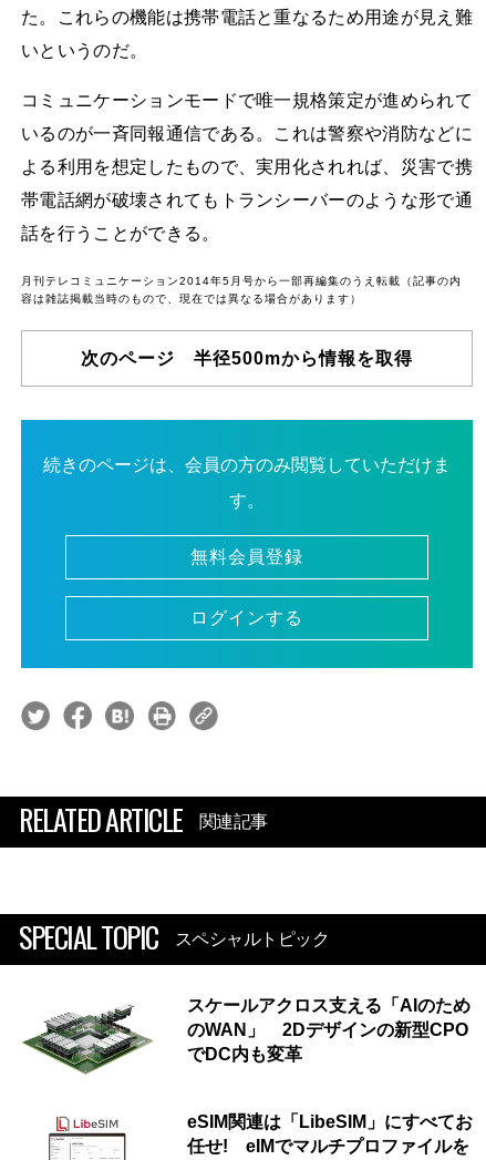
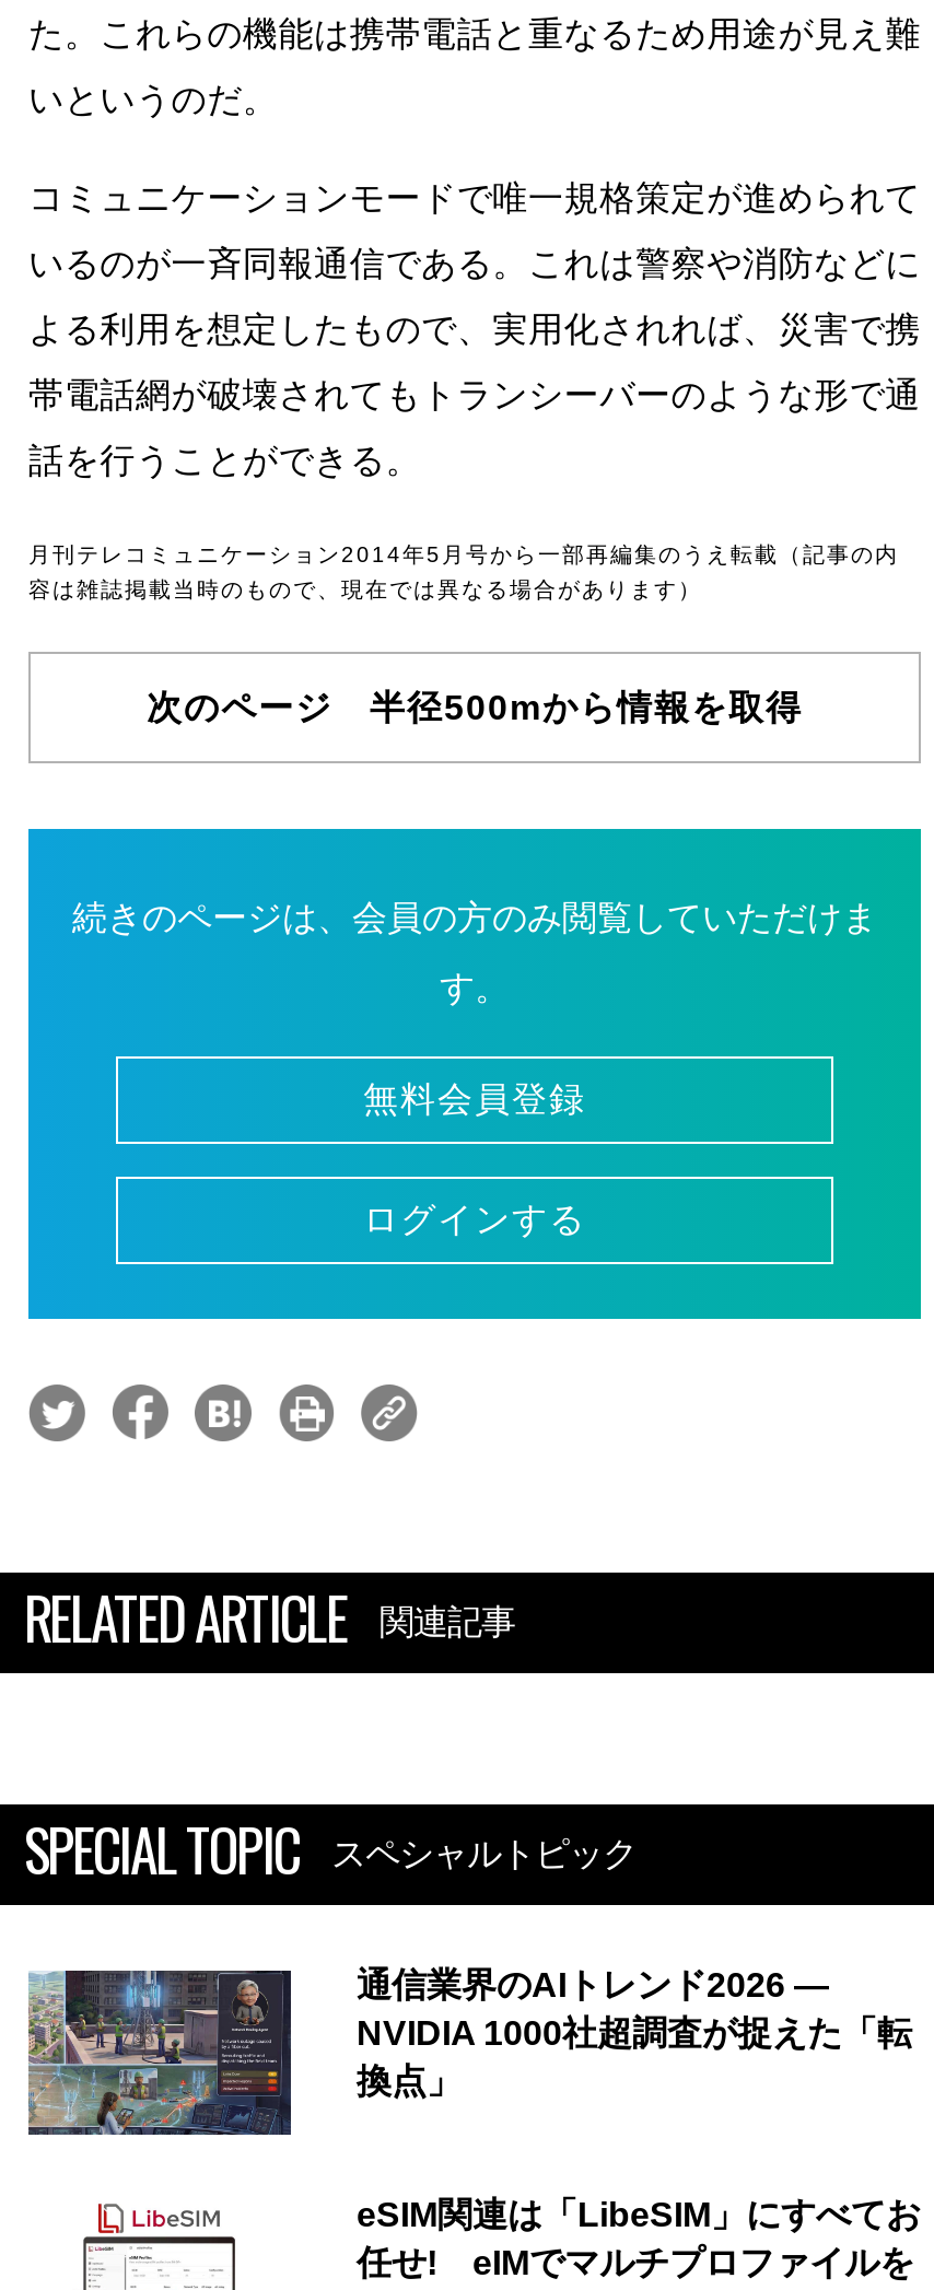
[21,996,471,1081] [image] | スケールアクロス支える「AIのため | のWAN」 2Dデザインの新型CPO | でDC内も変革 -> [26,1967,912,2137] [image] | 通信業界のAIトレンド2026 ― | NVIDIA 1000社超調査が捉えた「転 | 換点」

